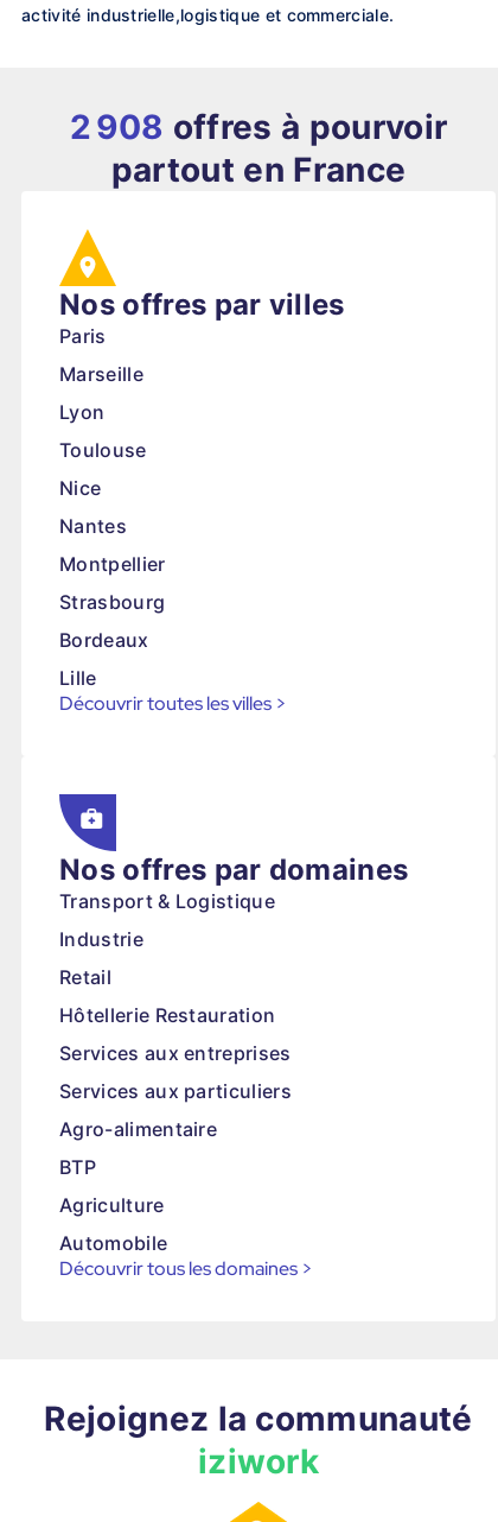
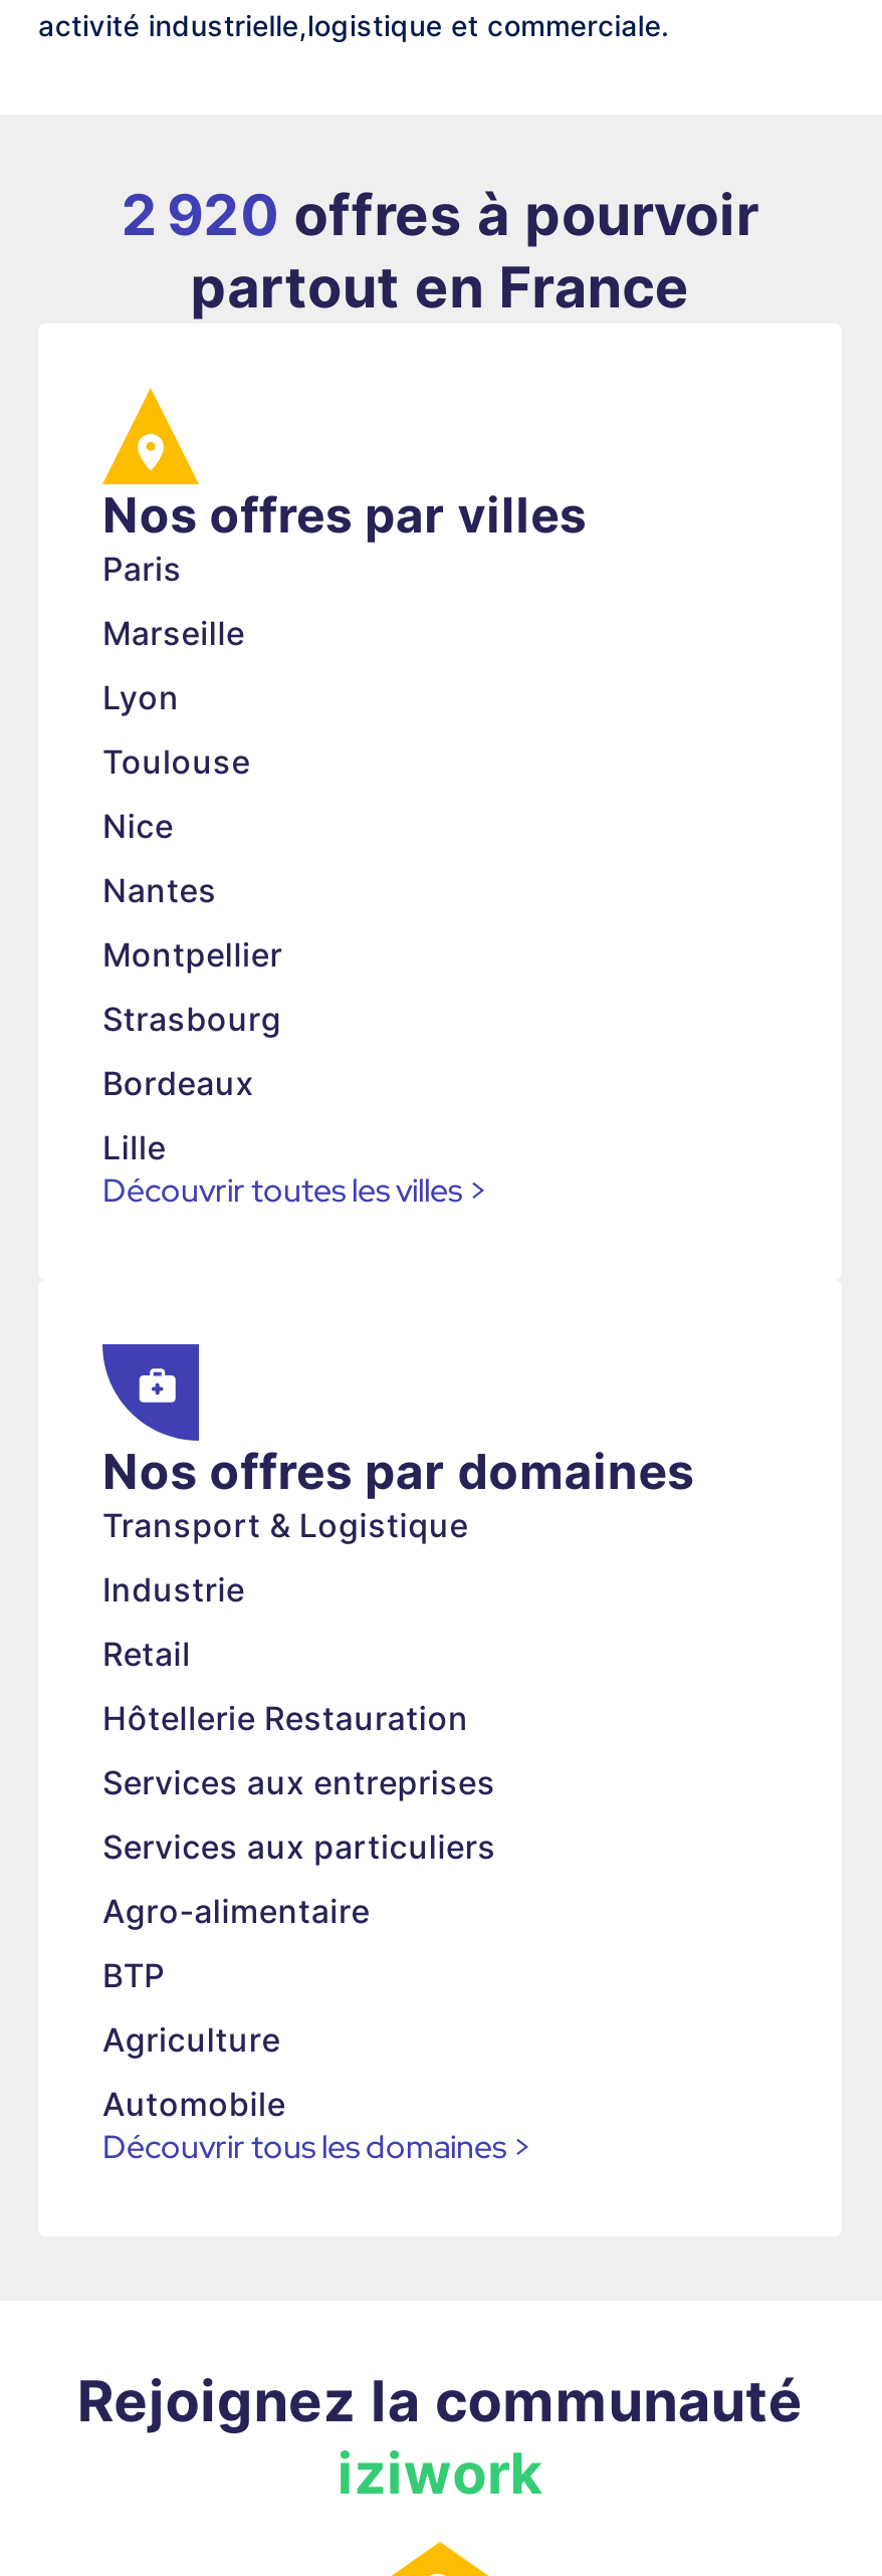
[70,107,447,147] 2 908 offres à pourvoir -> [121,181,759,249] 2 920 offres à pourvoir

